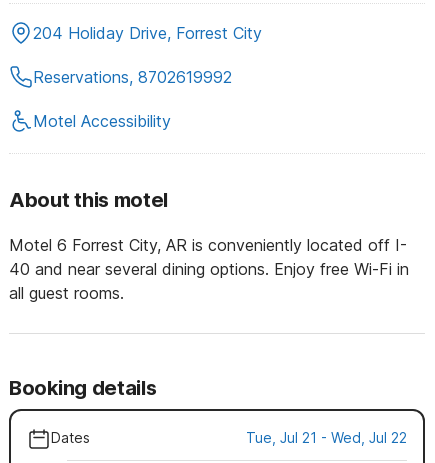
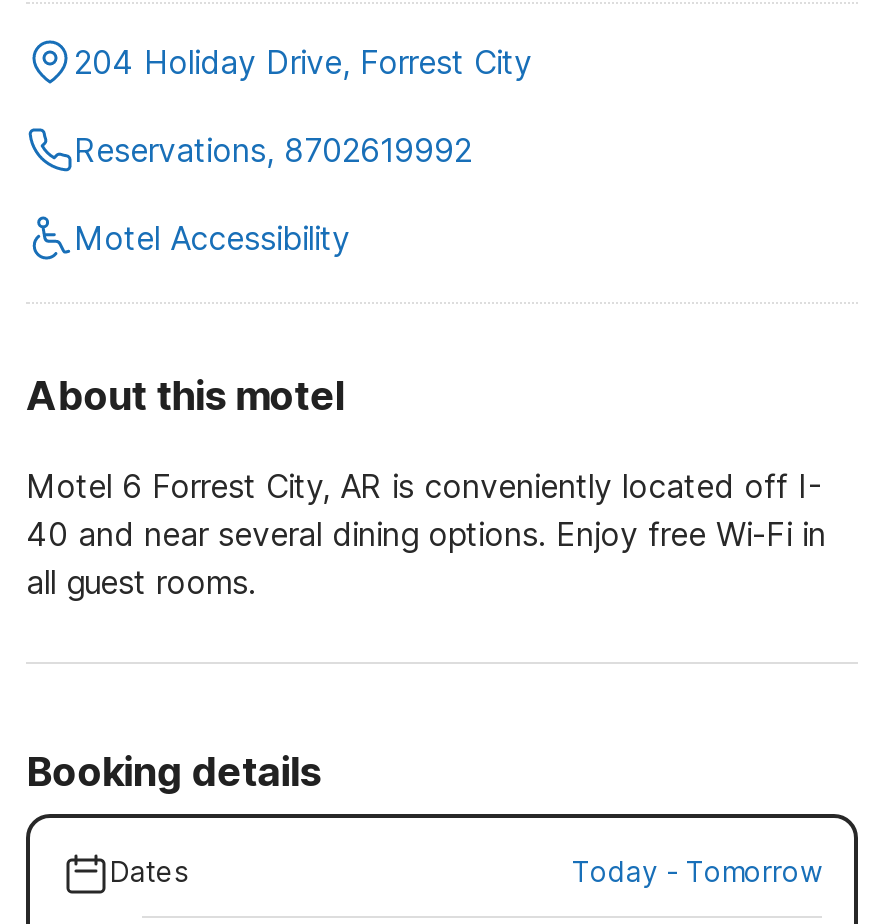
[246,429,407,446] Tue, Jul 21 - Wed, Jul 22 -> [572,854,822,888] Today - Tomorrow

